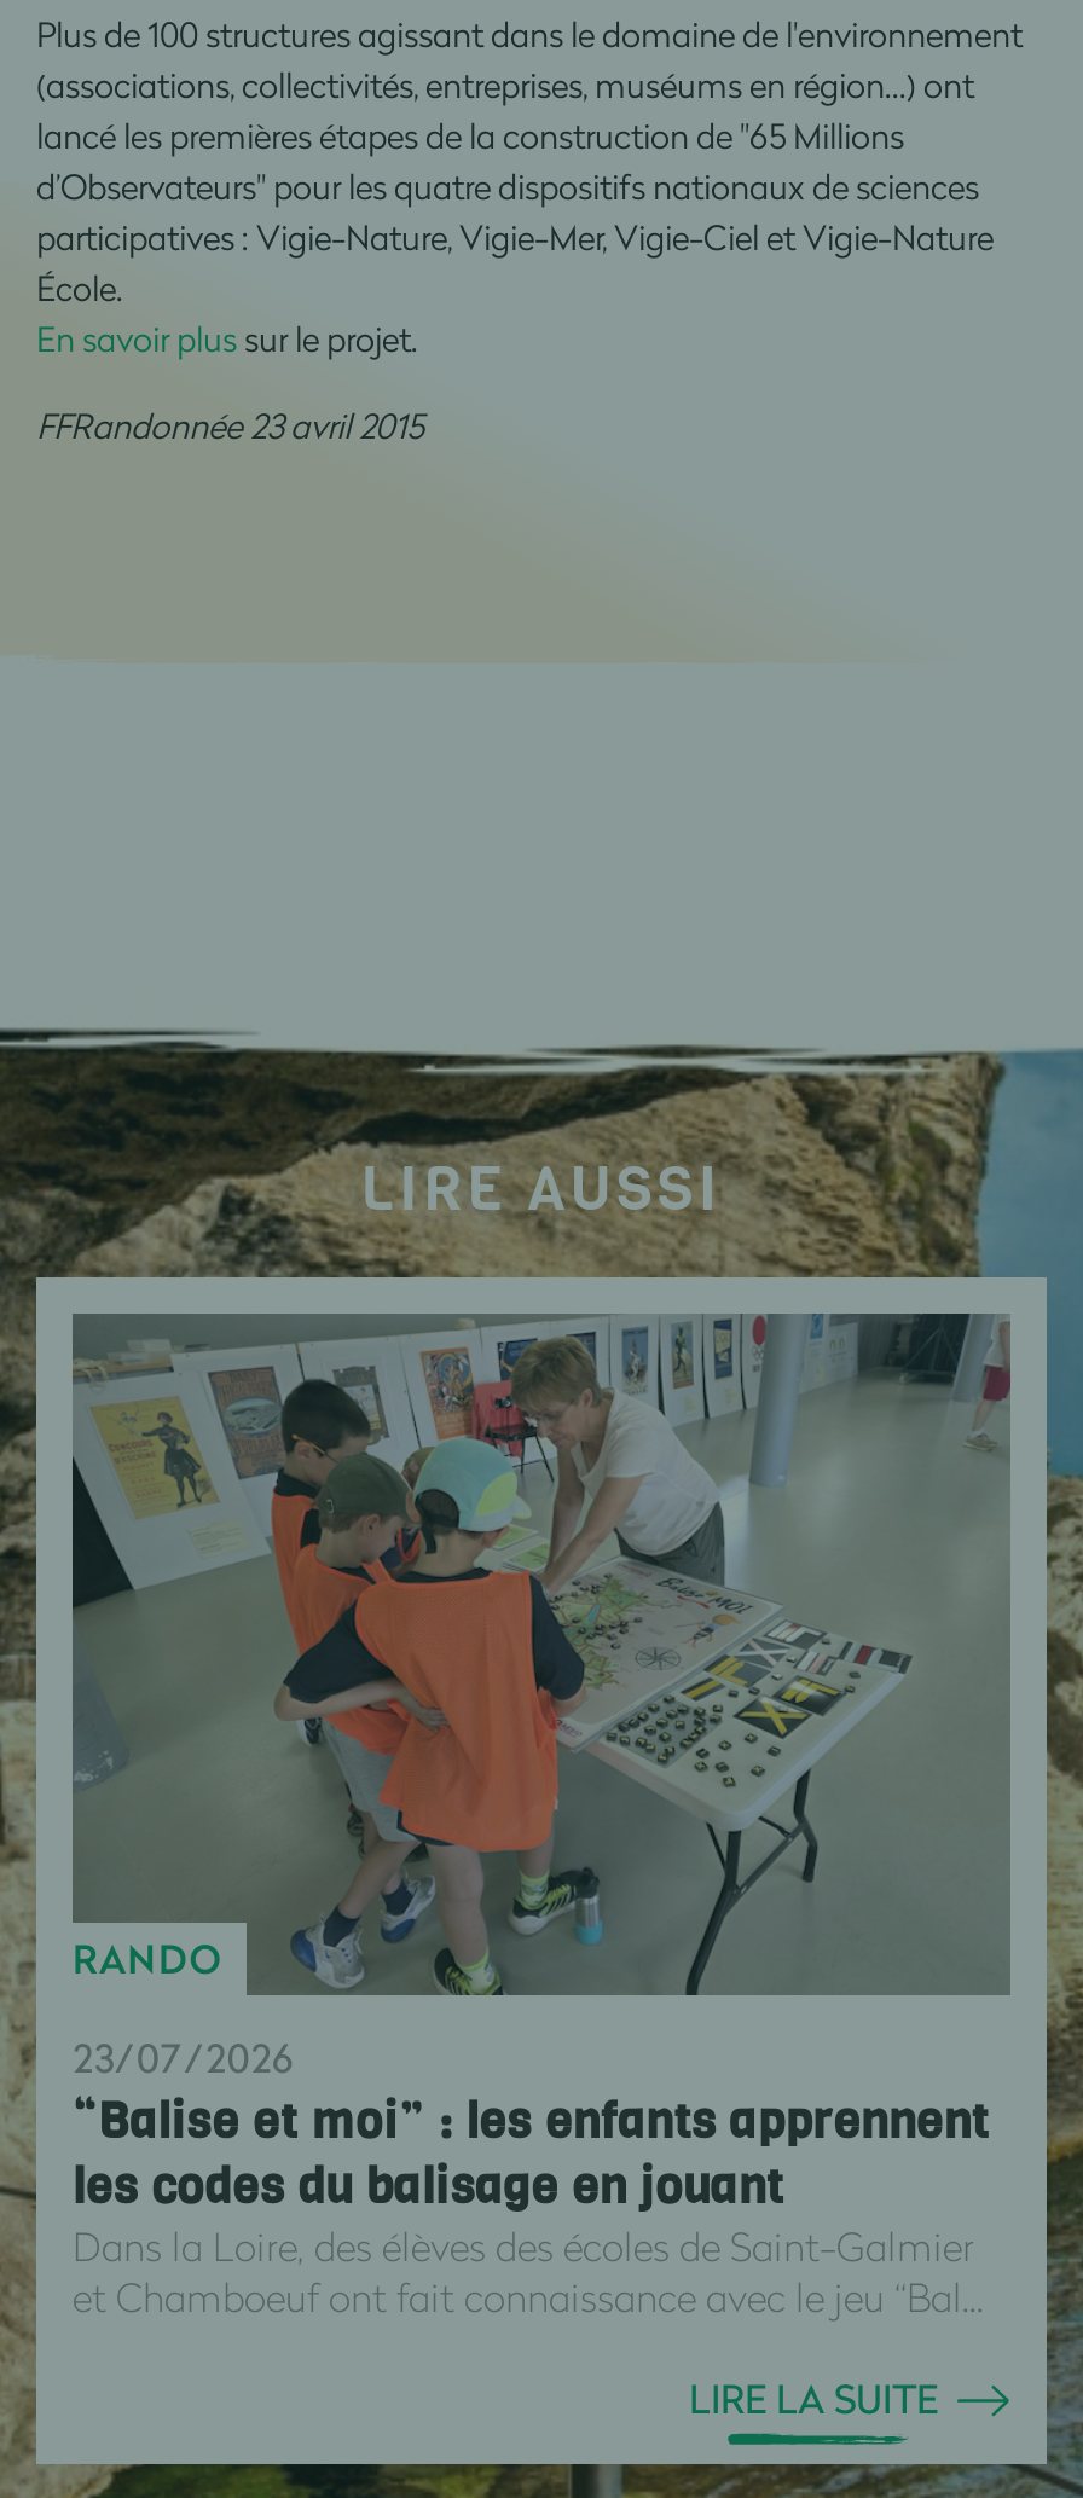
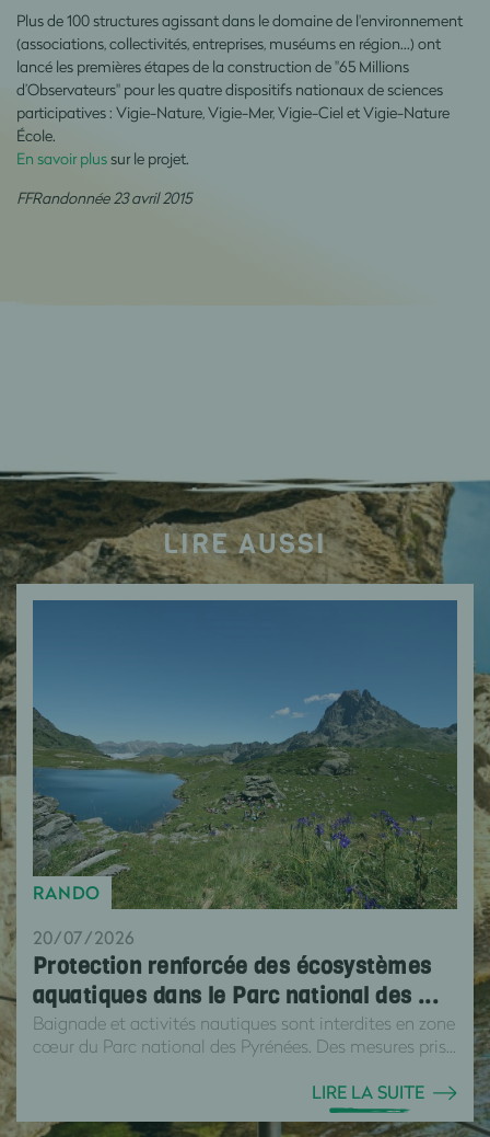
[70,1311,1013,2323] [image] | 23/07/2026 | “Balise et moi” : les enfants apprennent | les codes du balisage en jouant | Dans la Loire, des élèves des écoles de Saint-Galmier | et Chamboeuf ont fait connaissance avec le jeu “Bal... -> [33,599,458,1058] [image] | 20/07/2026 | Protection renforcée des écosystèmes | aquatiques dans le Parc national des ... | Baignade et activités nautiques sont interdites en zone | cœur du Parc national des Pyrénées. Des mesures pris...

